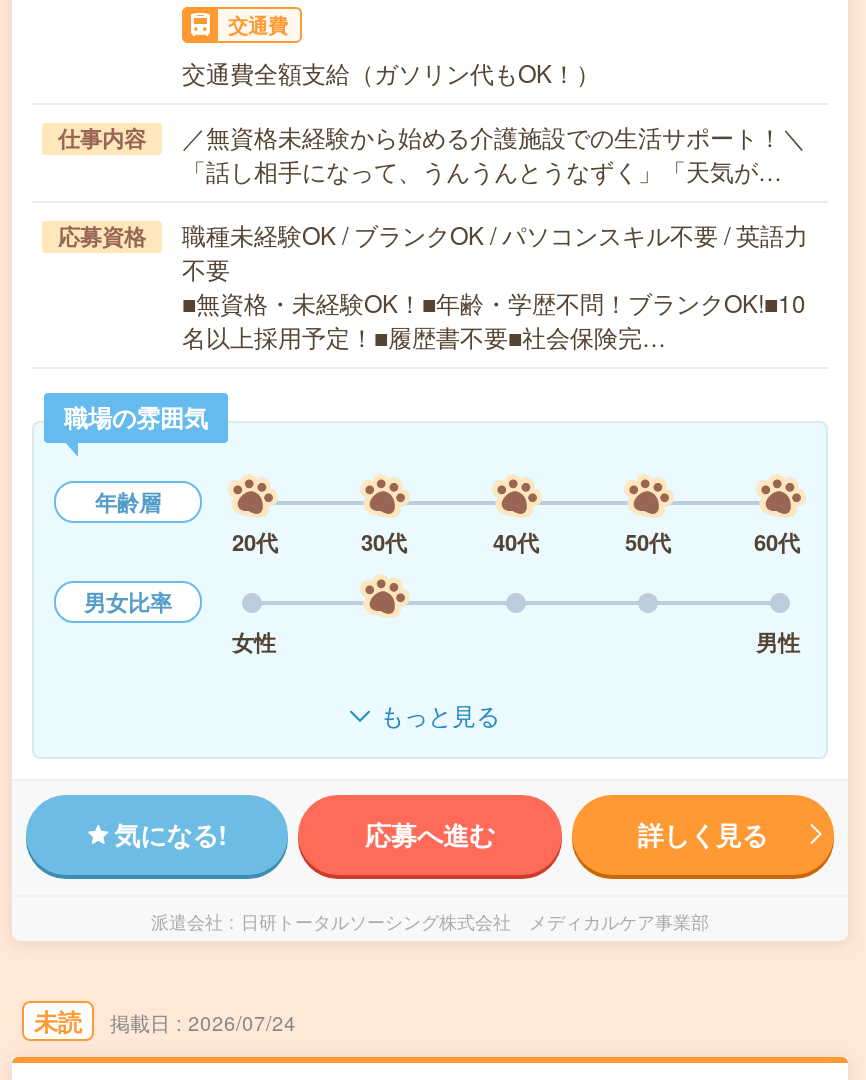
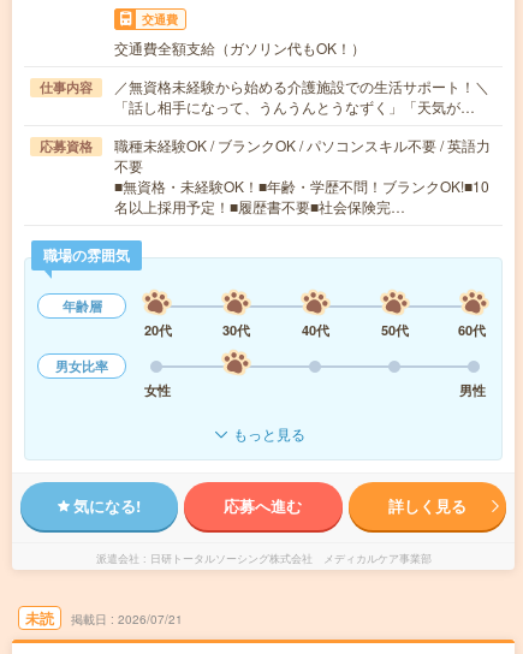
[188,1009,296,1037] 2026/07/24 -> [118,611,183,628] 2026/07/21

